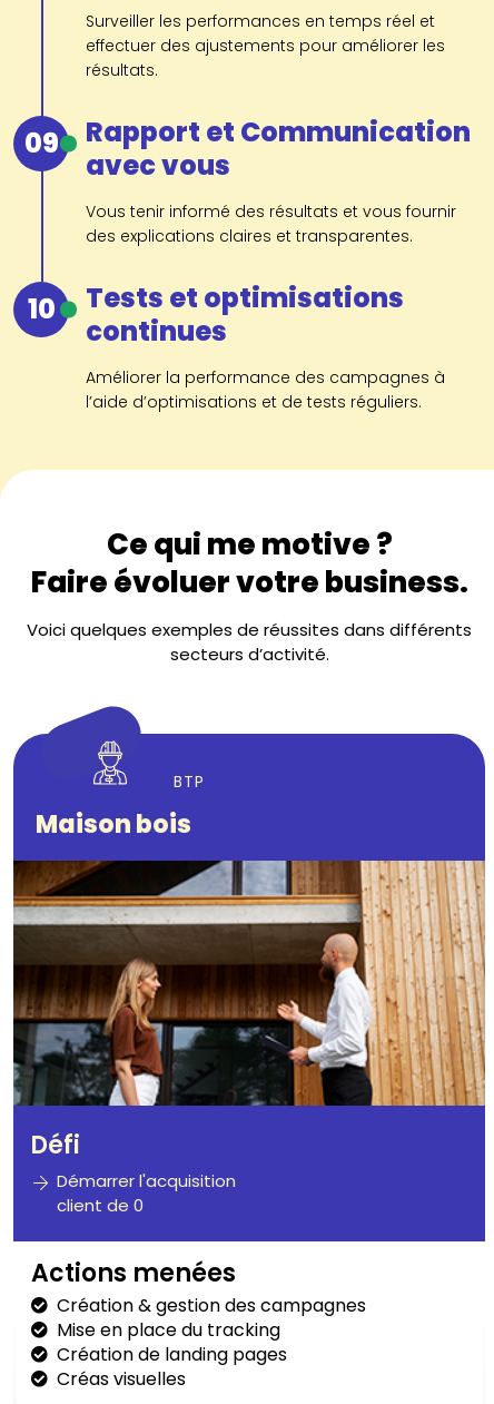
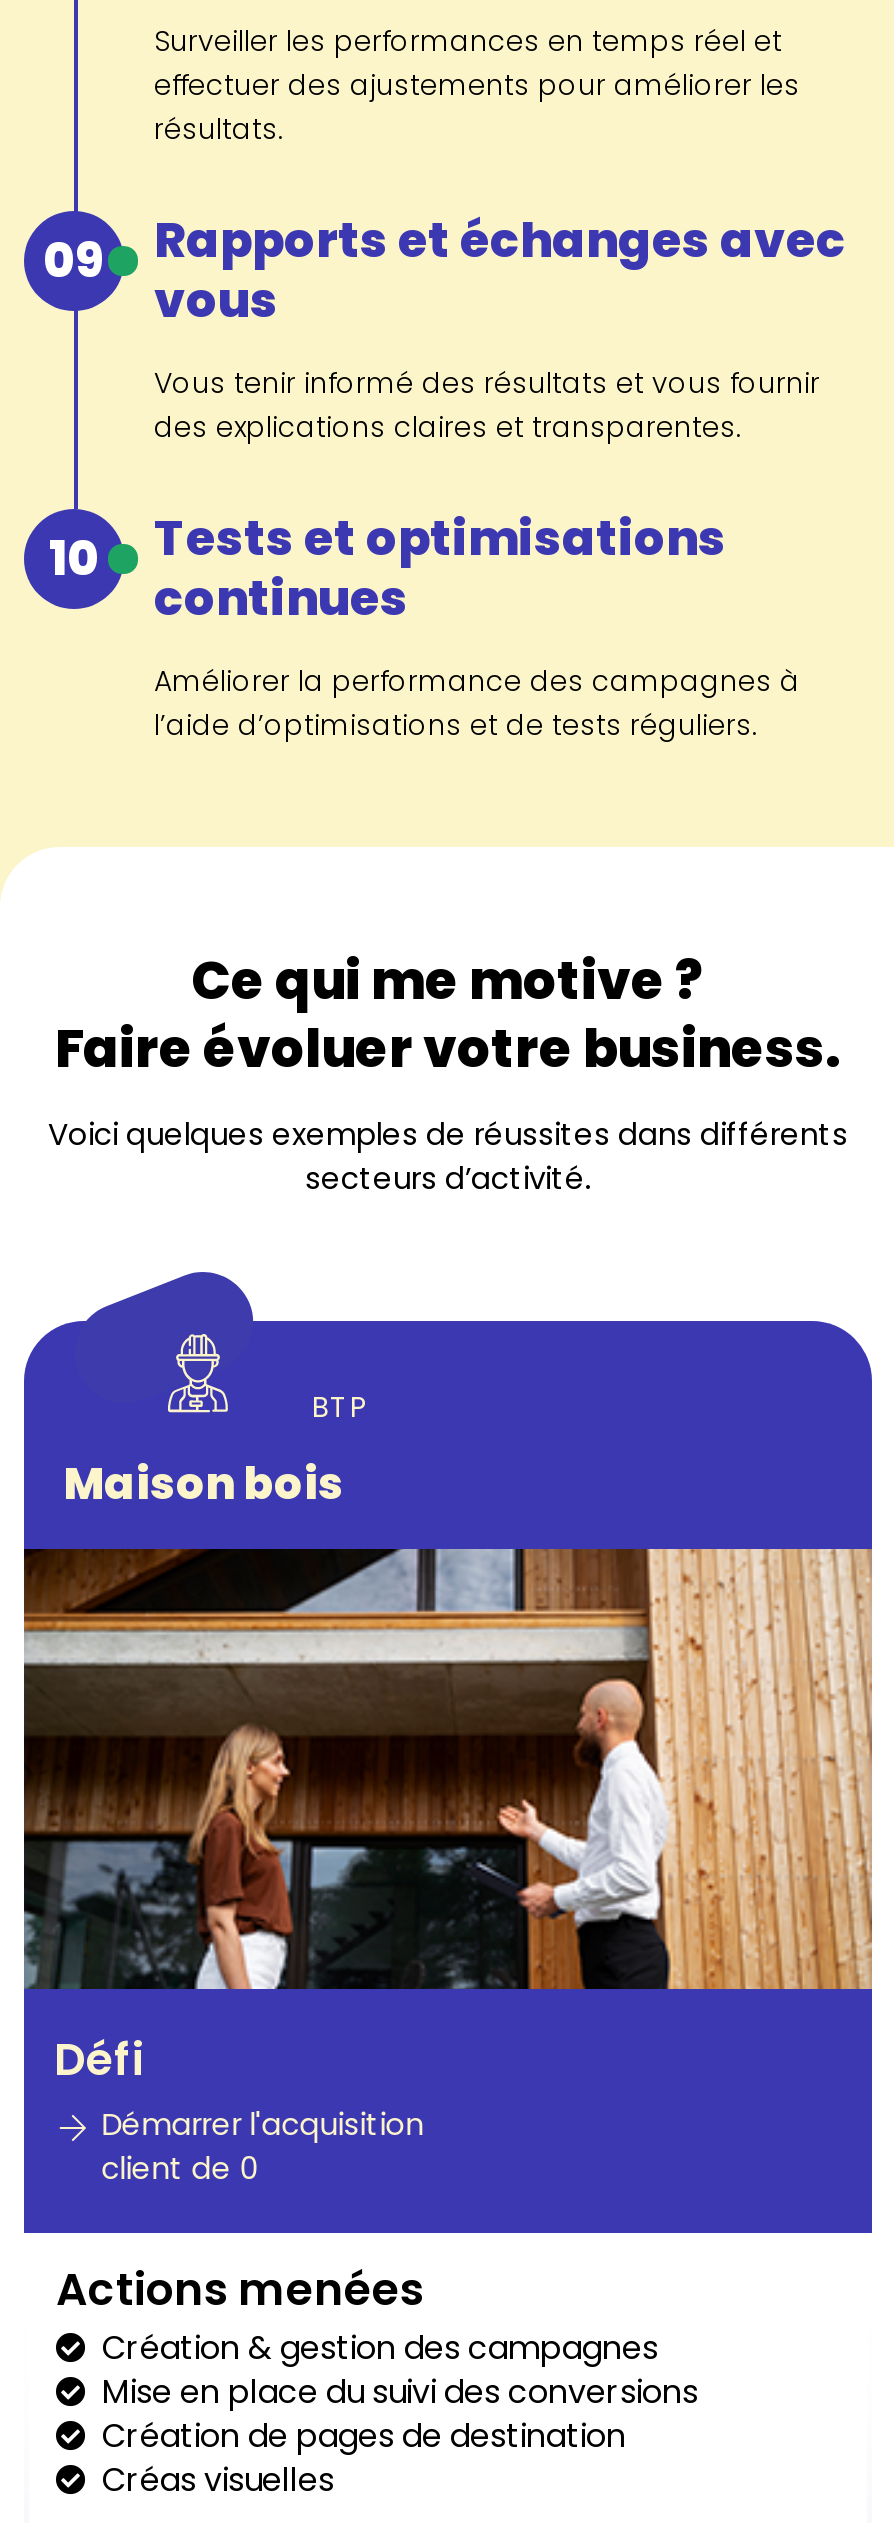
[86,113,471,183] Rapport et Communication | avec vous -> [154,206,846,332] Rapports et échanges avec | vous
[57,1317,287,1367] Mise en place du tracking | Création de landing pages -> [102,2368,698,2458] Mise en place du suivi des conversions | Création de pages de destination

